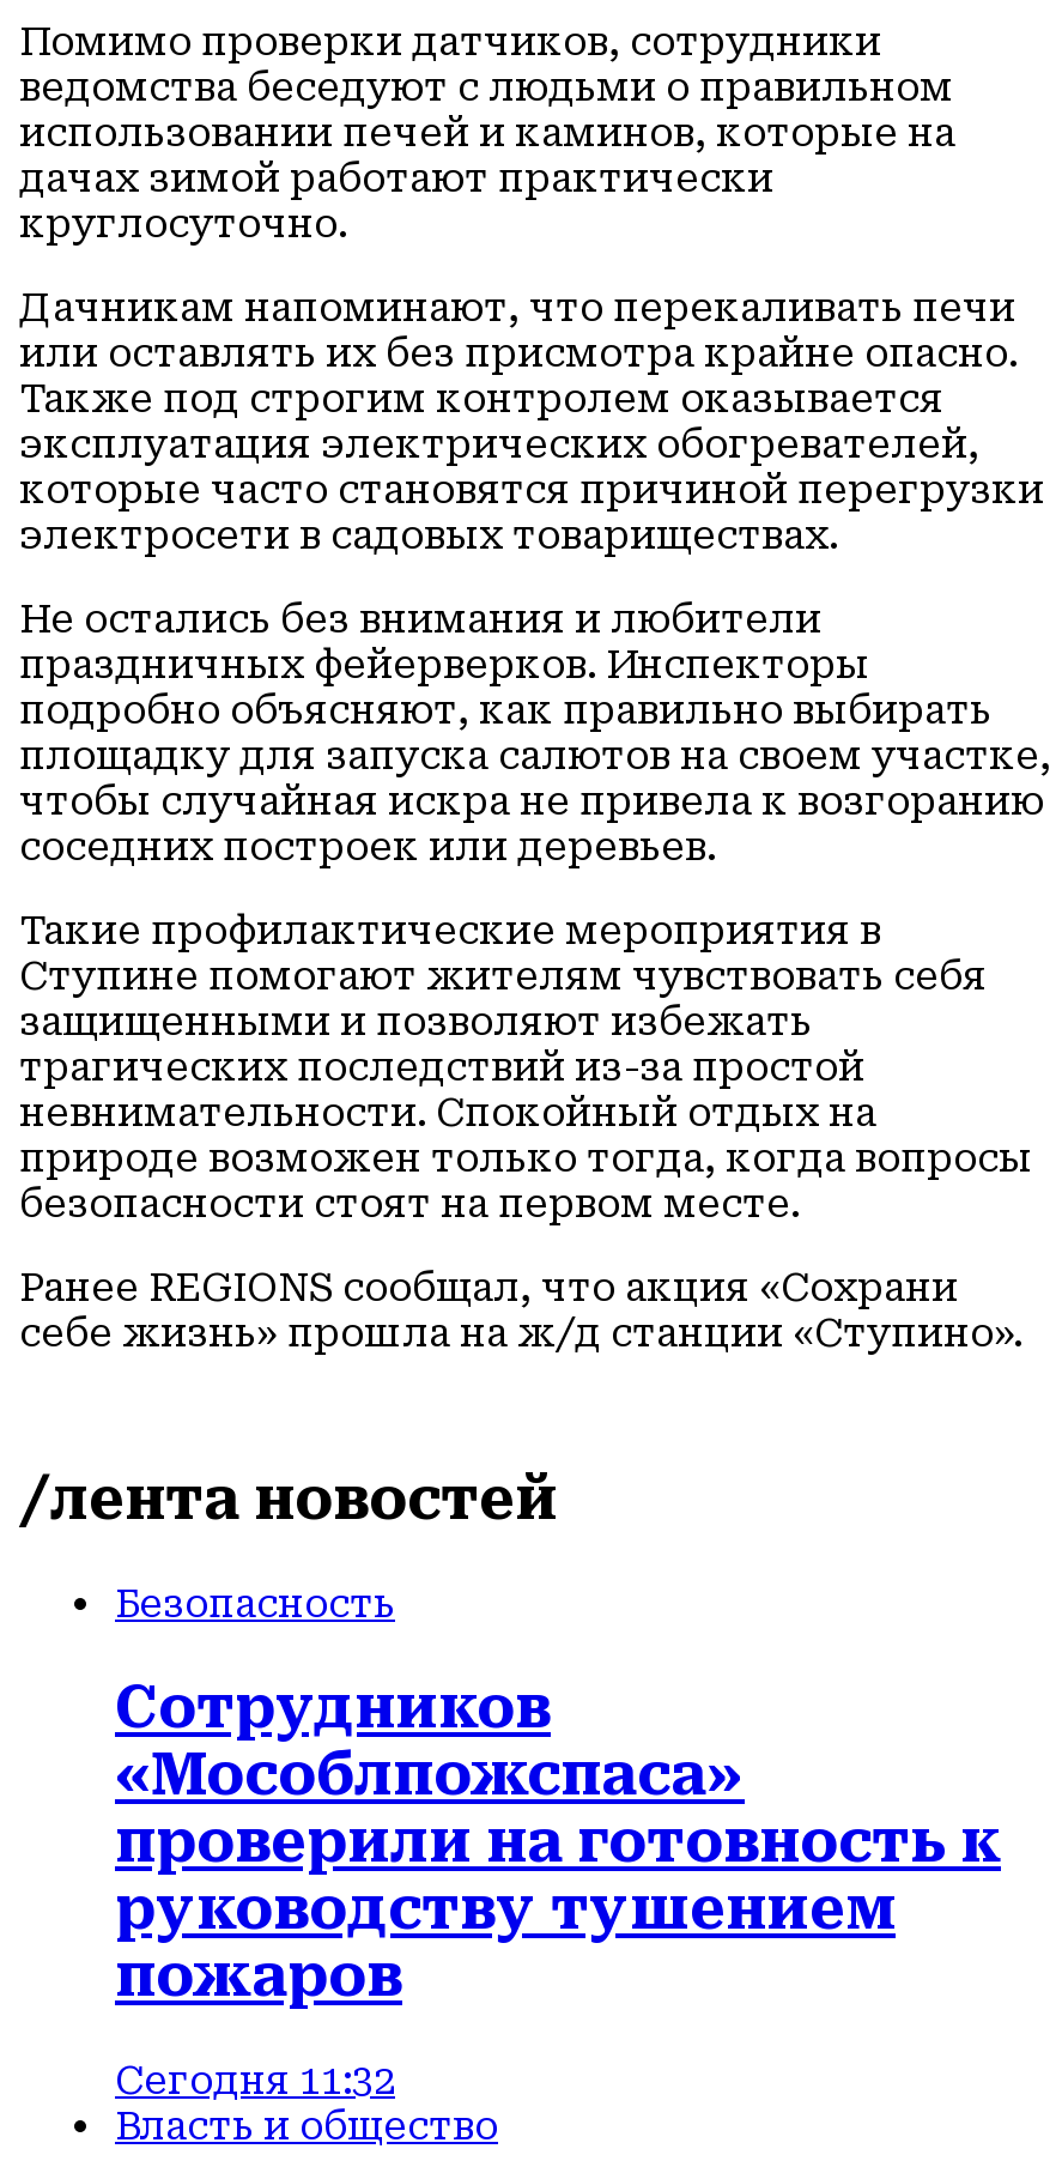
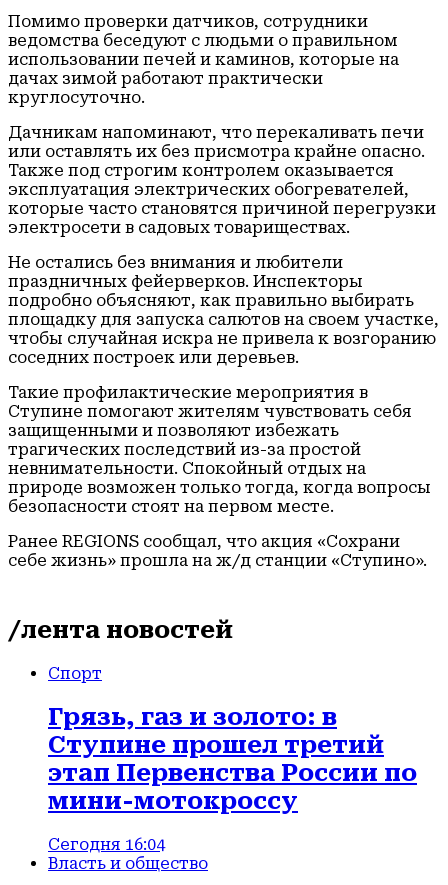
[115,1581,395,1626] Безопасность -> [48,664,102,683] Спорт
[115,1674,1001,2009] Сотрудников | «Мособлпожспаса» | проверили на готовность к | руководству тушением | пожаров -> [48,703,417,815] Грязь, газ и золото: в | Ступине прошел третий | этап Первенства России по | мини-мотокроссу
[115,2057,395,2102] Сегодня 11:32 -> [48,834,165,853] Сегодня 16:04

